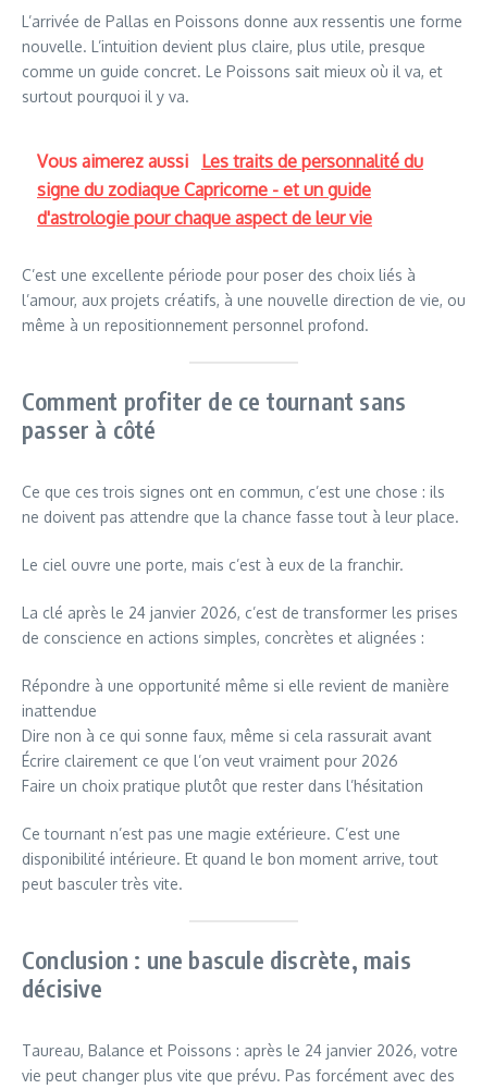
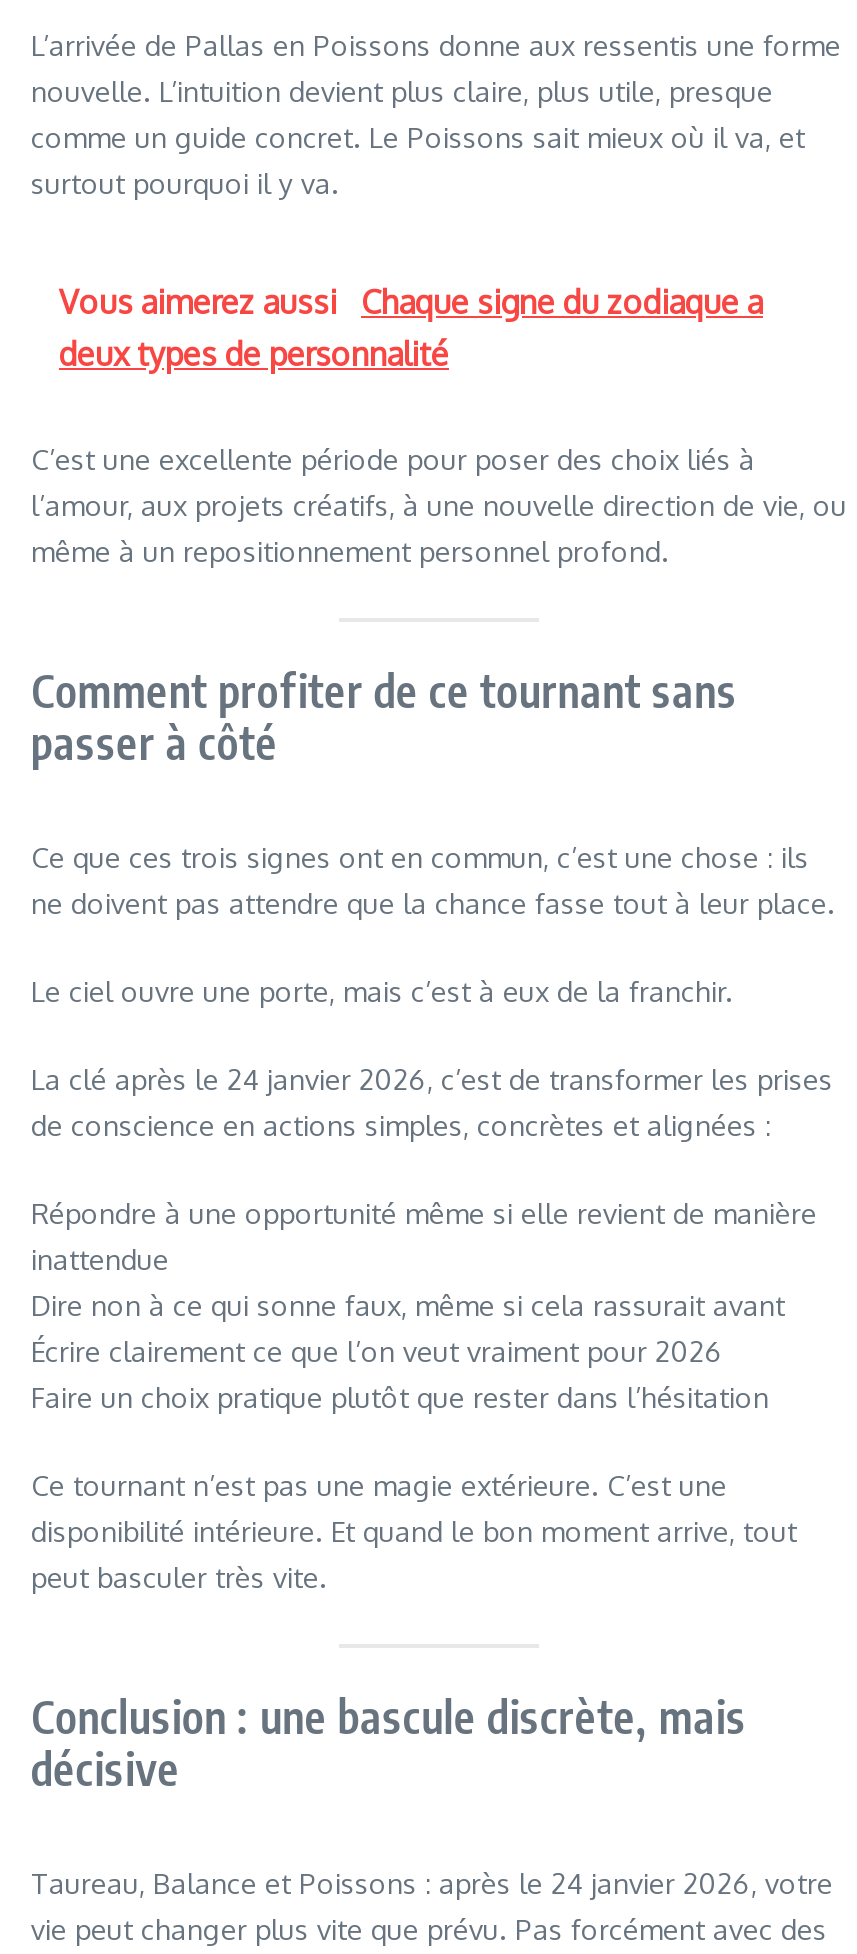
[37,150,423,229] Vous aimerez aussi Les traits de personnalité du | signe du zodiaque Capricorne - et un guide | d'astrologie pour chaque aspect de leur vie -> [59,282,763,374] Vous aimerez aussi Chaque signe du zodiaque a | deux types de personnalité

